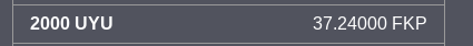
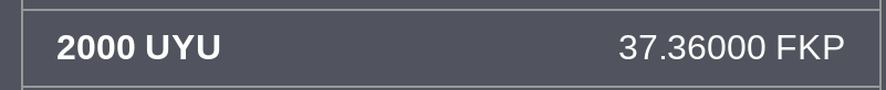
[313,14,427,33] 37.24000 FKP -> [618,29,846,66] 37.36000 FKP

